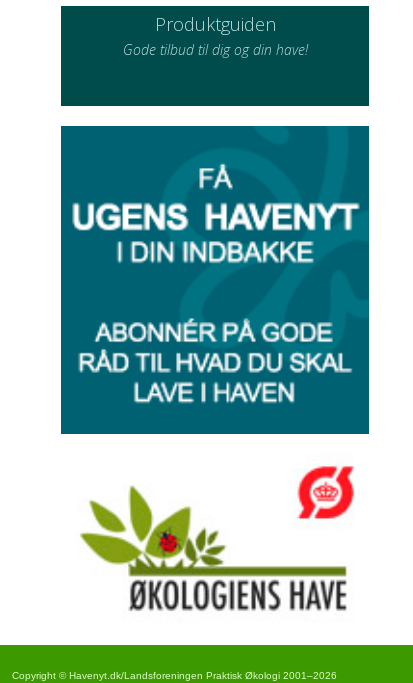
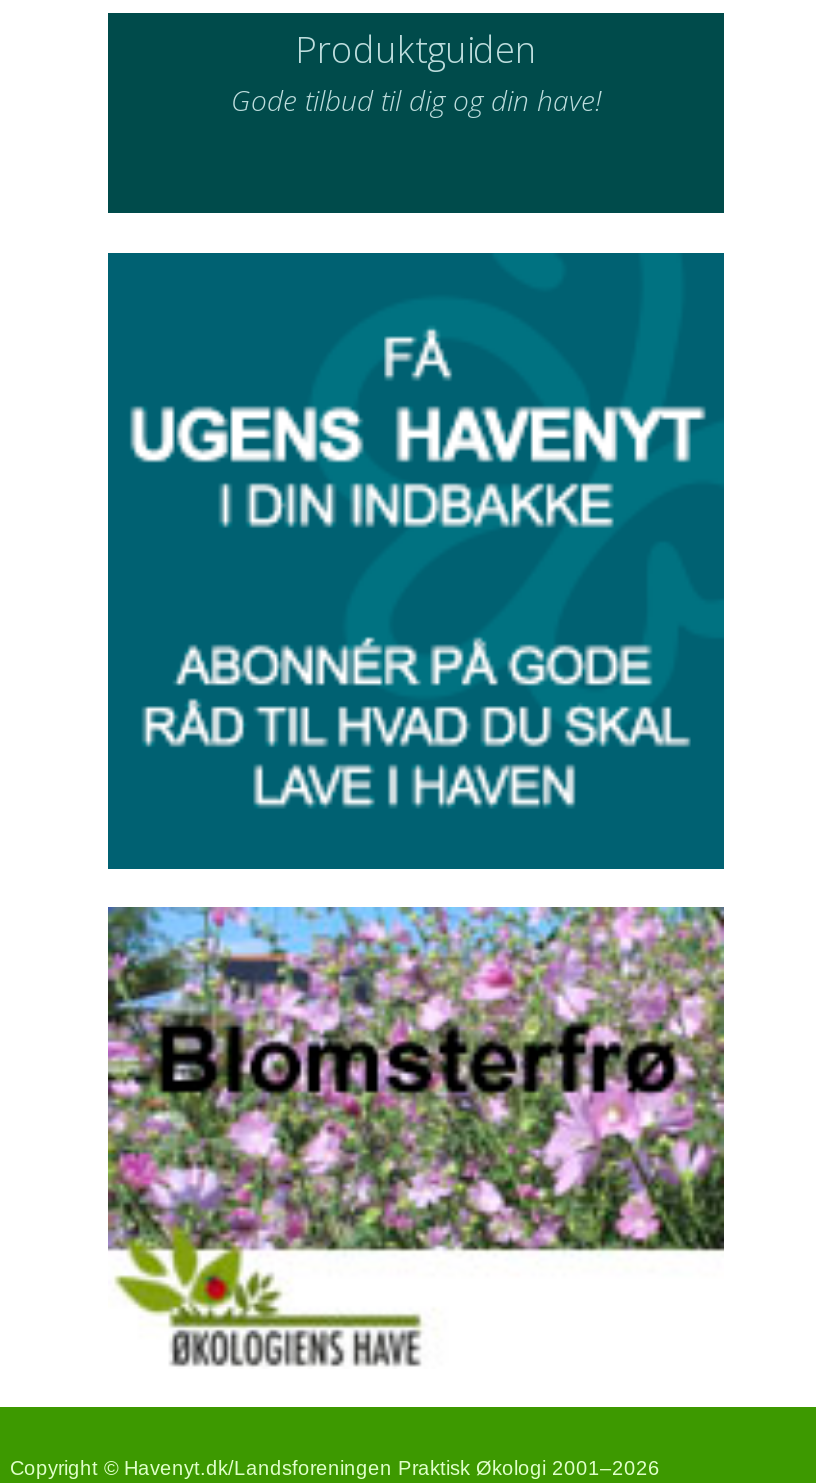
[61,453,369,624] [image] -> [106,905,726,1367] [image]

